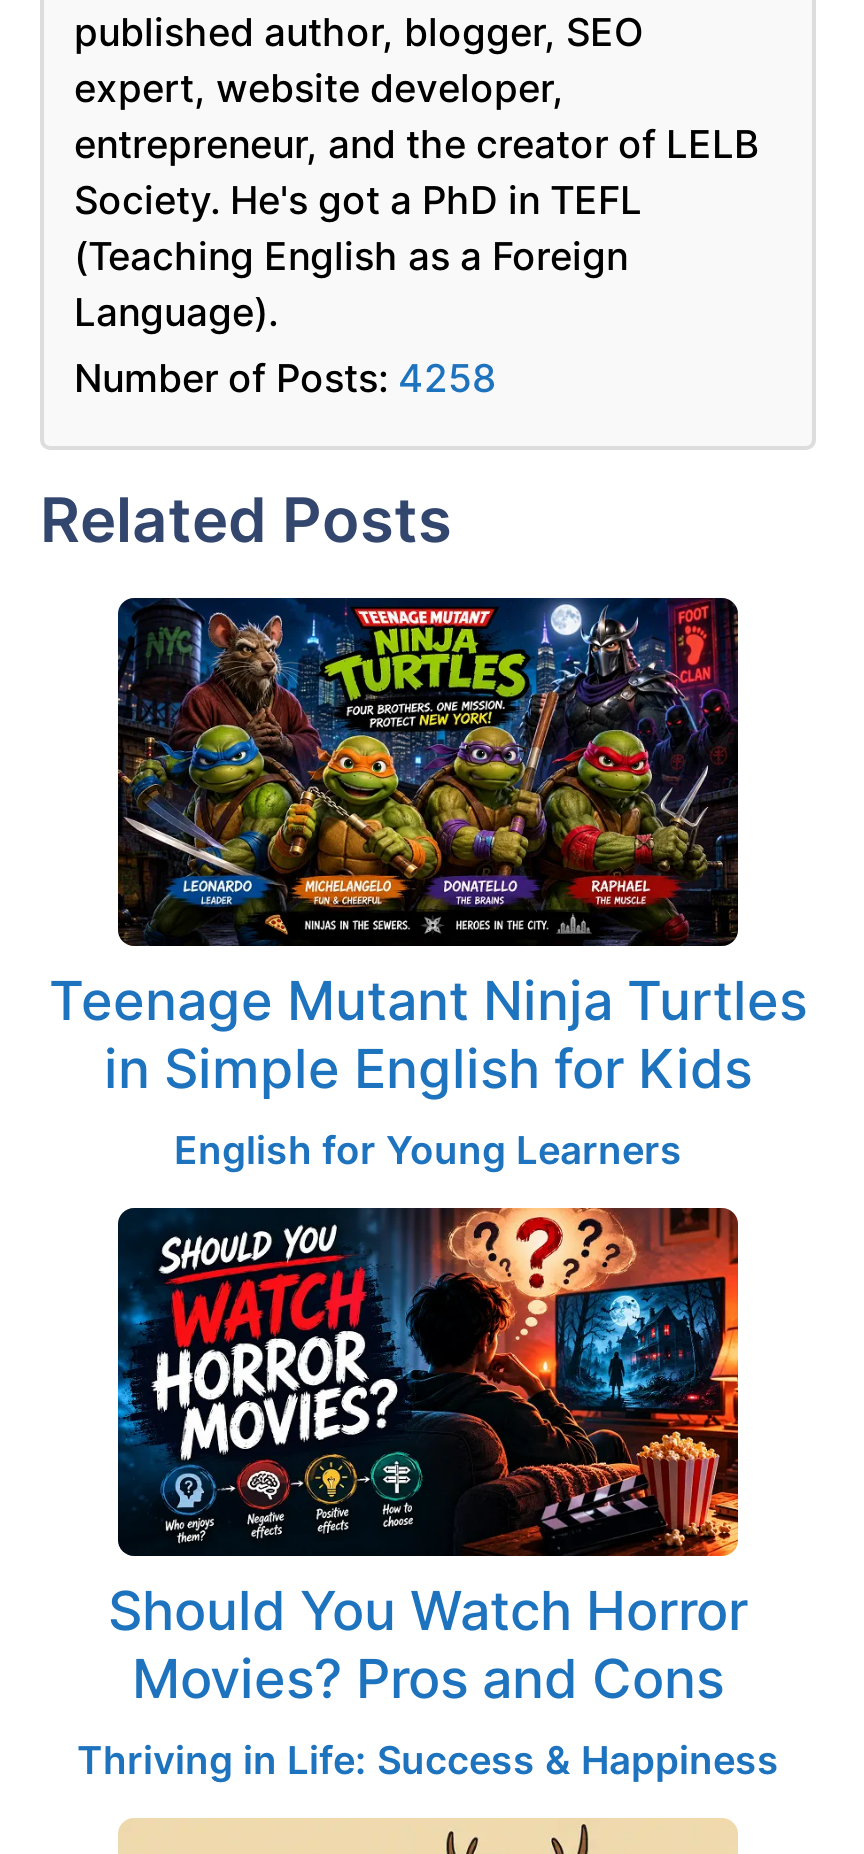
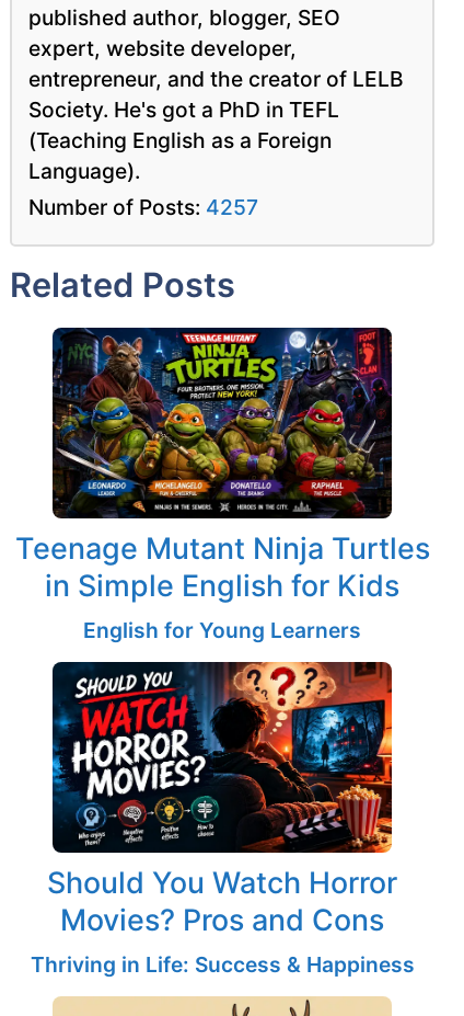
[74,353,496,401] Number of Posts: 4258 -> [28,194,258,220] Number of Posts: 4257

